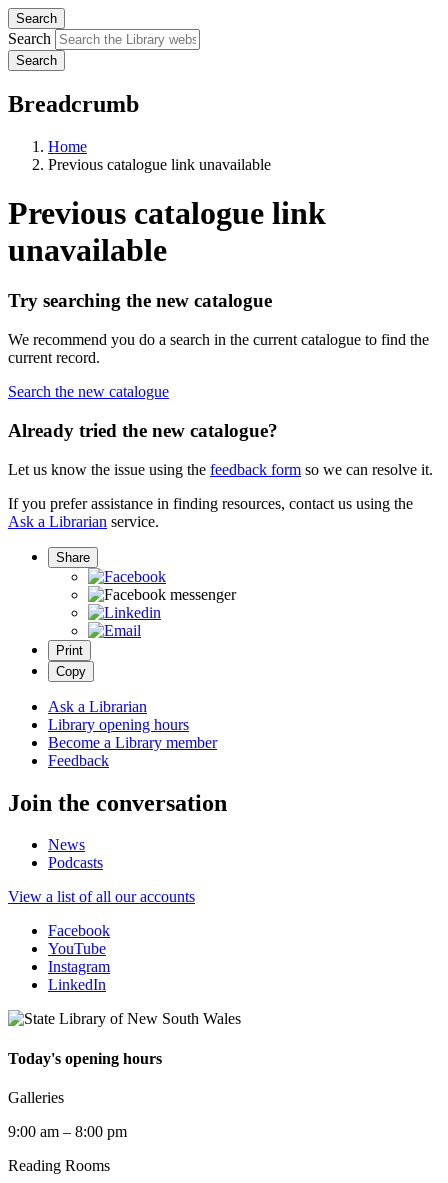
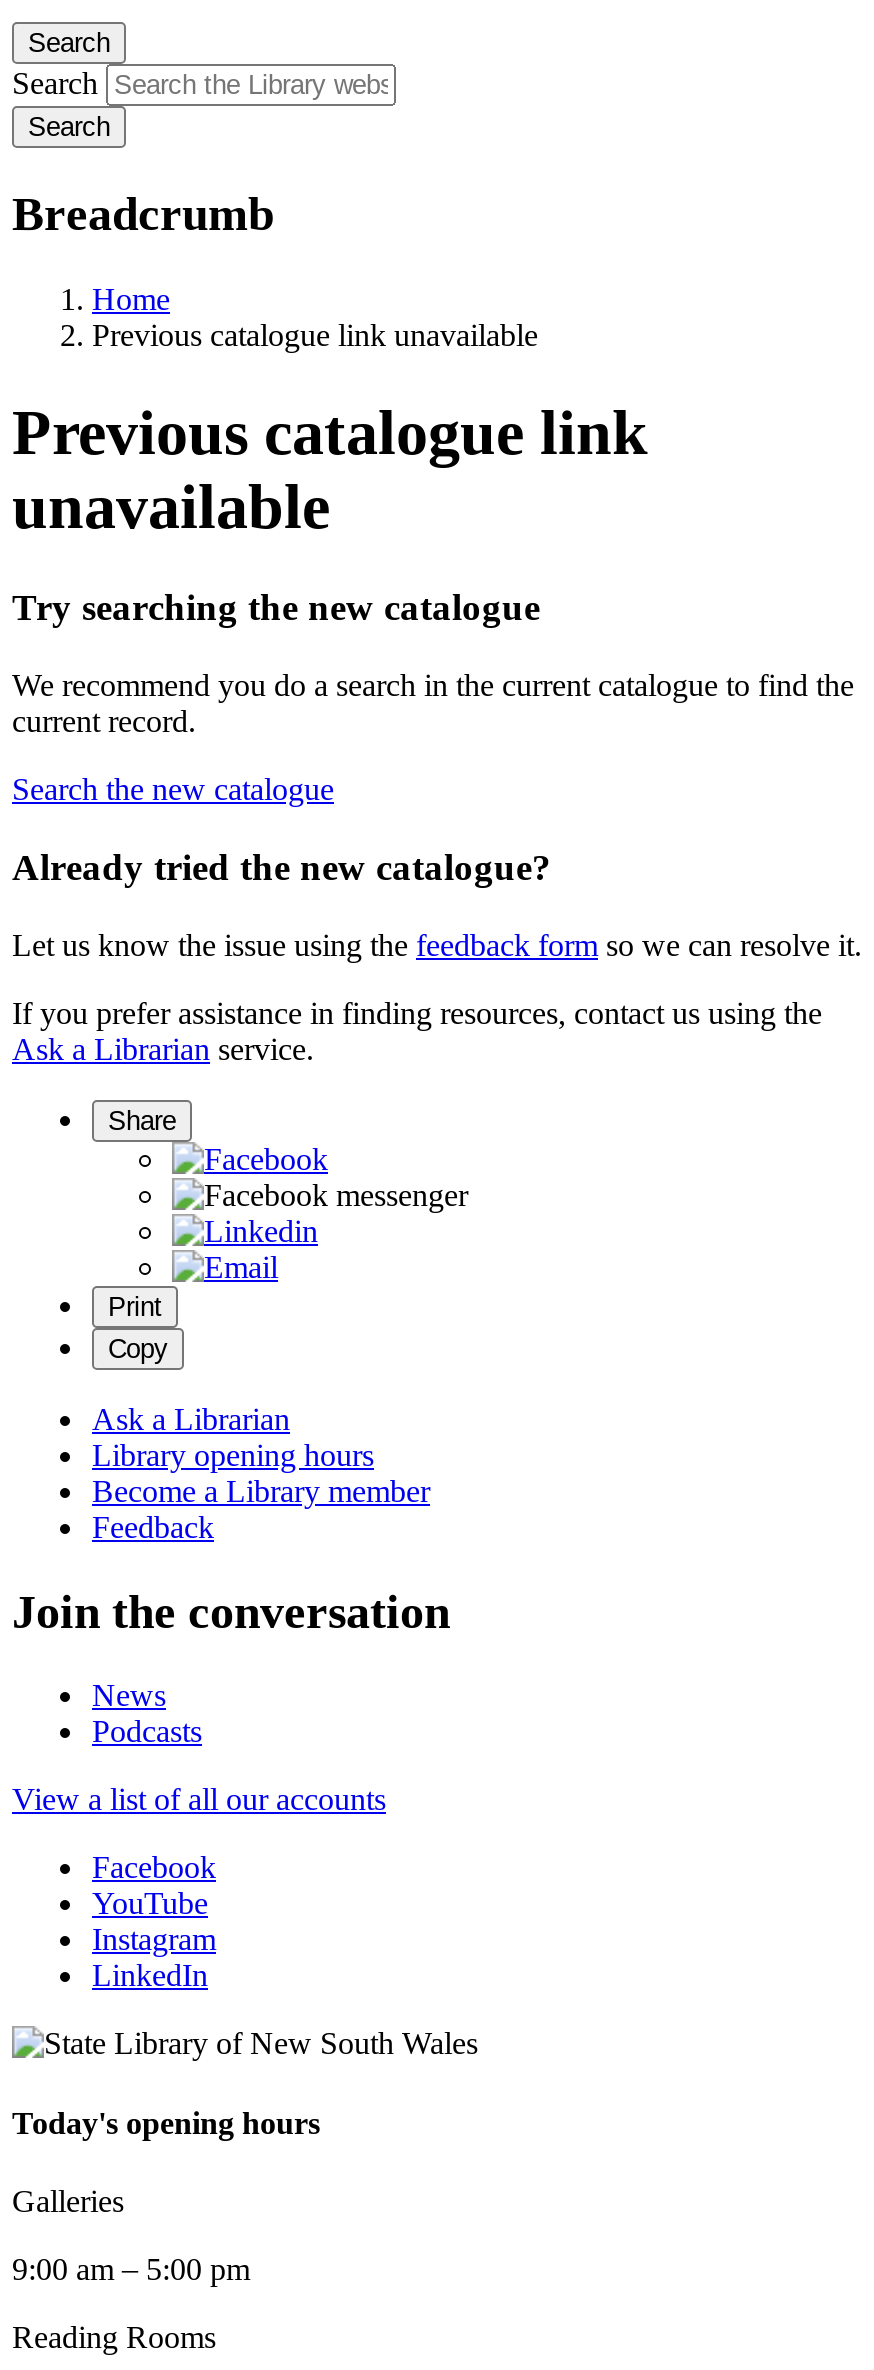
[8,1123,127,1140] 9:00 am – 8:00 pm -> [12,2252,250,2286] 9:00 am – 5:00 pm

